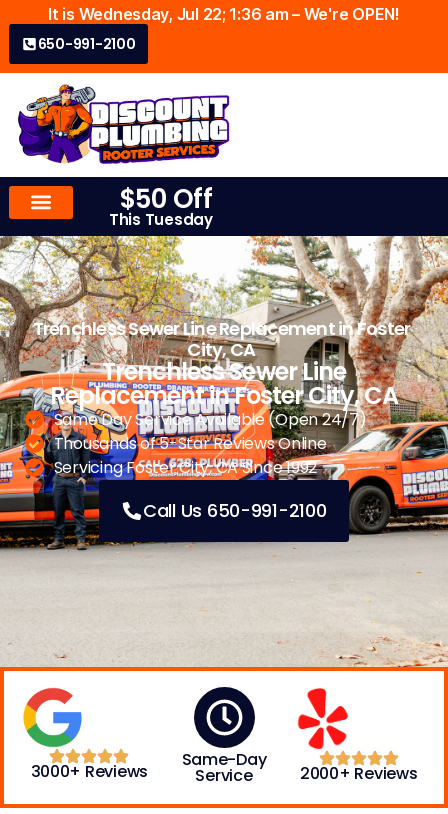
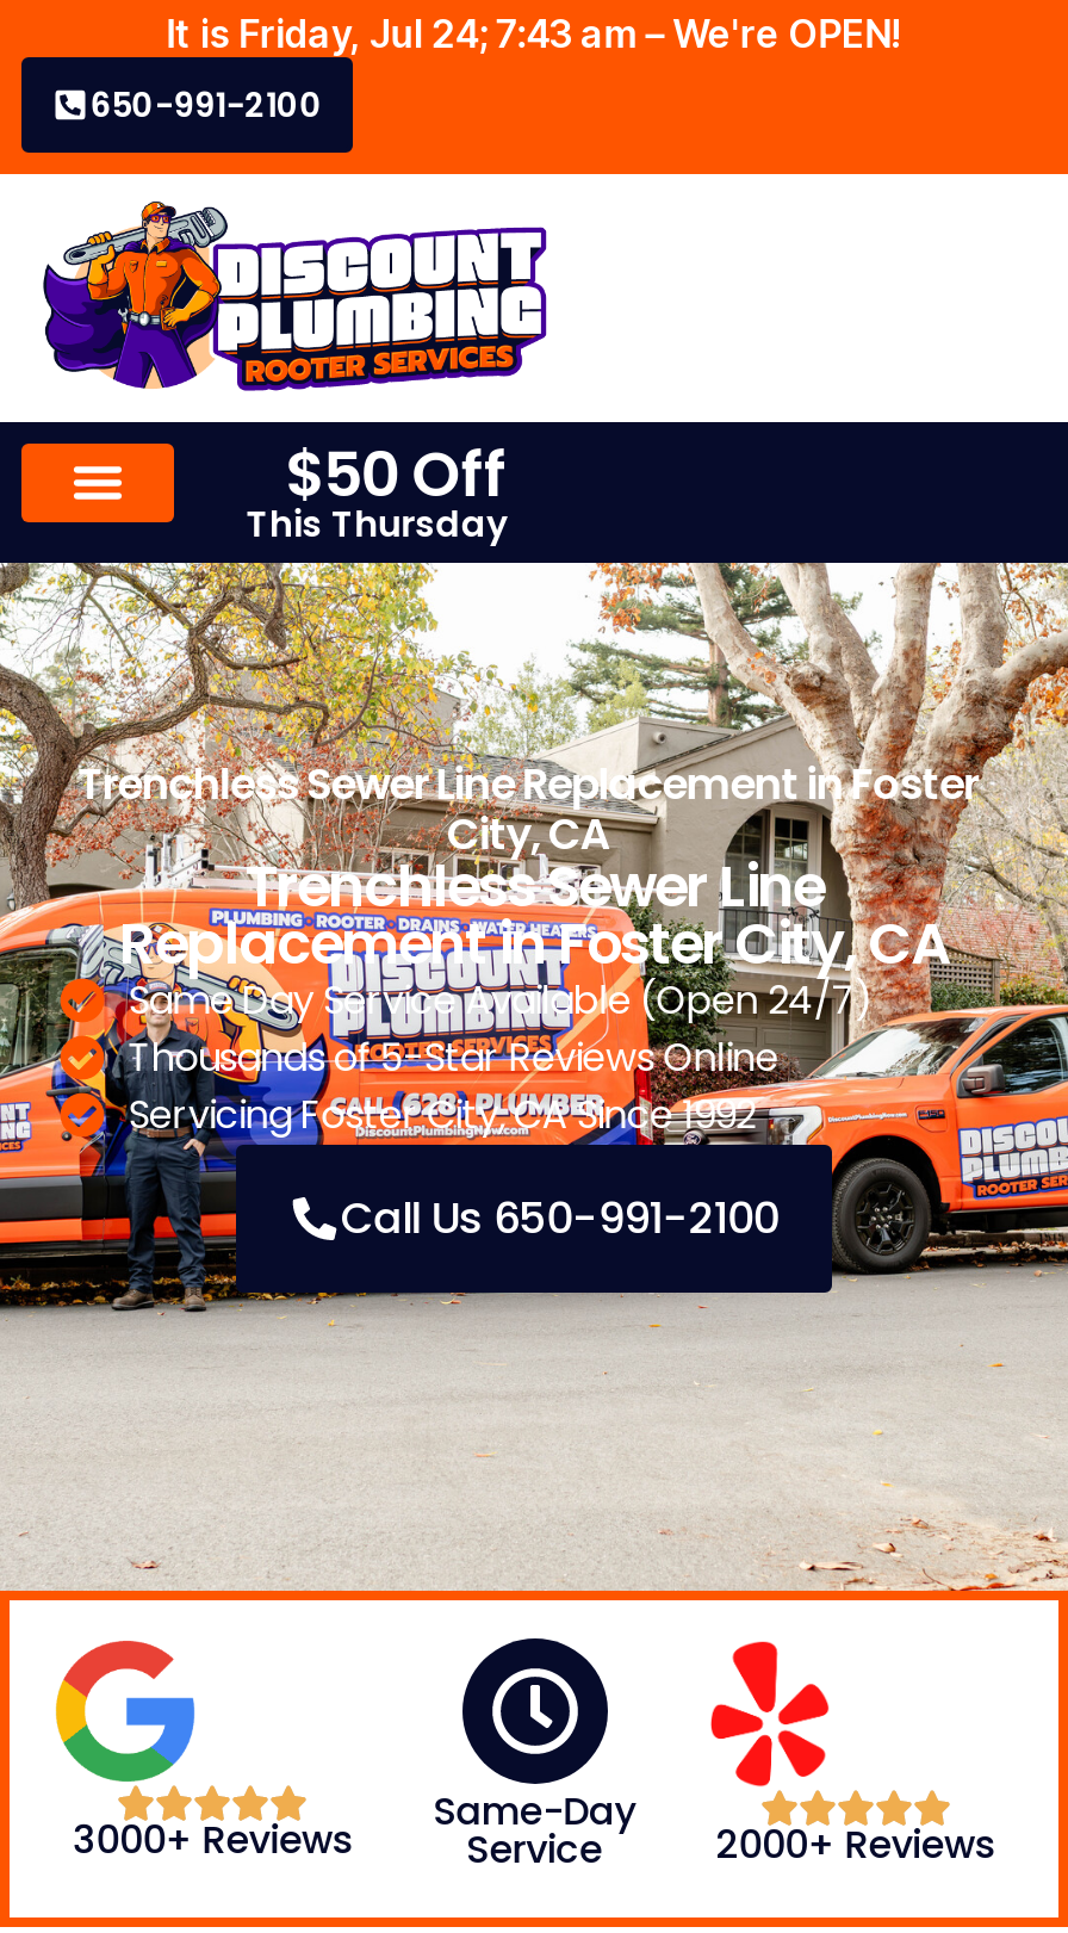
[48,4,400,24] It is Wednesday, Jul 22; 1:36 am – We're OPEN! -> [166,11,902,58] It is Friday, Jul 24; 7:43 am – We're OPEN!
[109,209,213,230] This Tuesday -> [246,498,507,548] This Thursday

